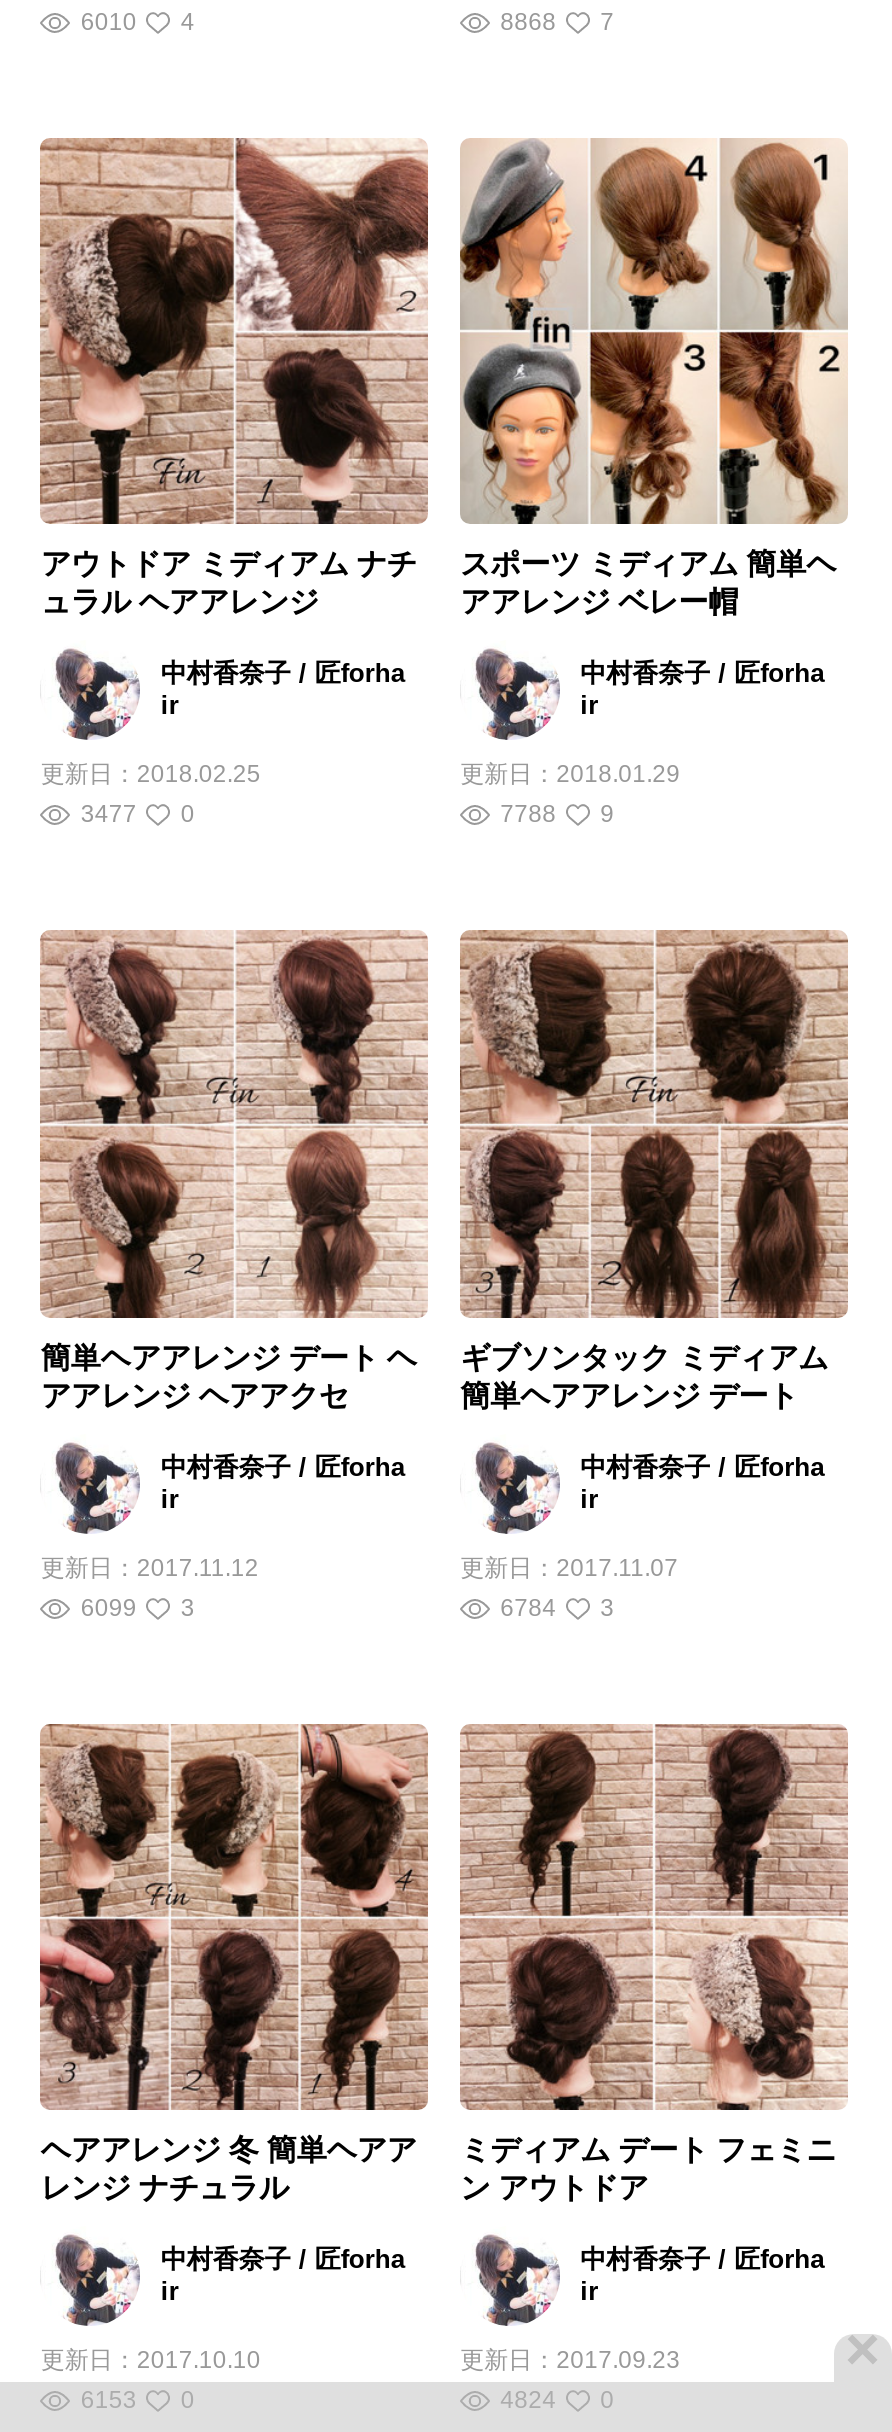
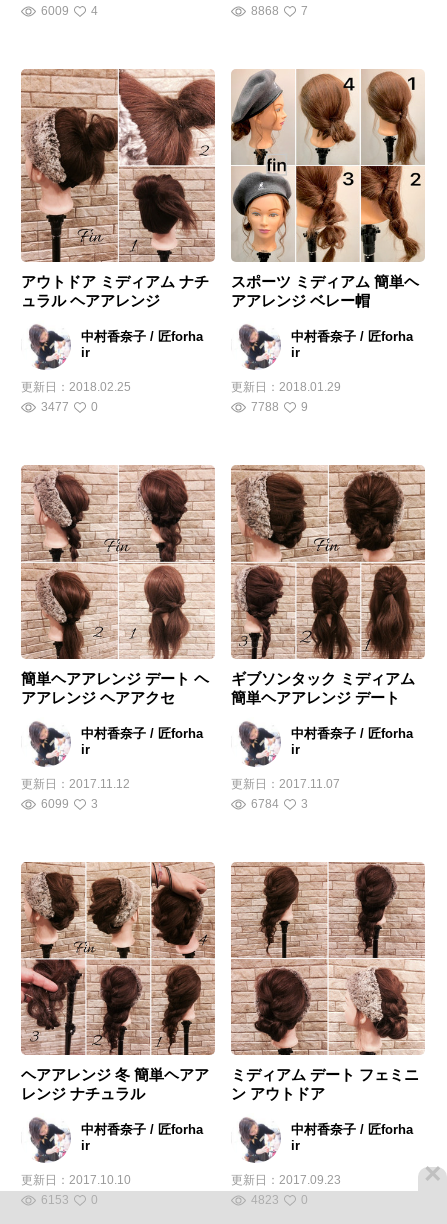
[81,7,195,35] 6010 4 -> [41,4,98,18] 6009 4
[500,2386,614,2414] 4824 0 -> [251,1193,308,1207] 4823 0

